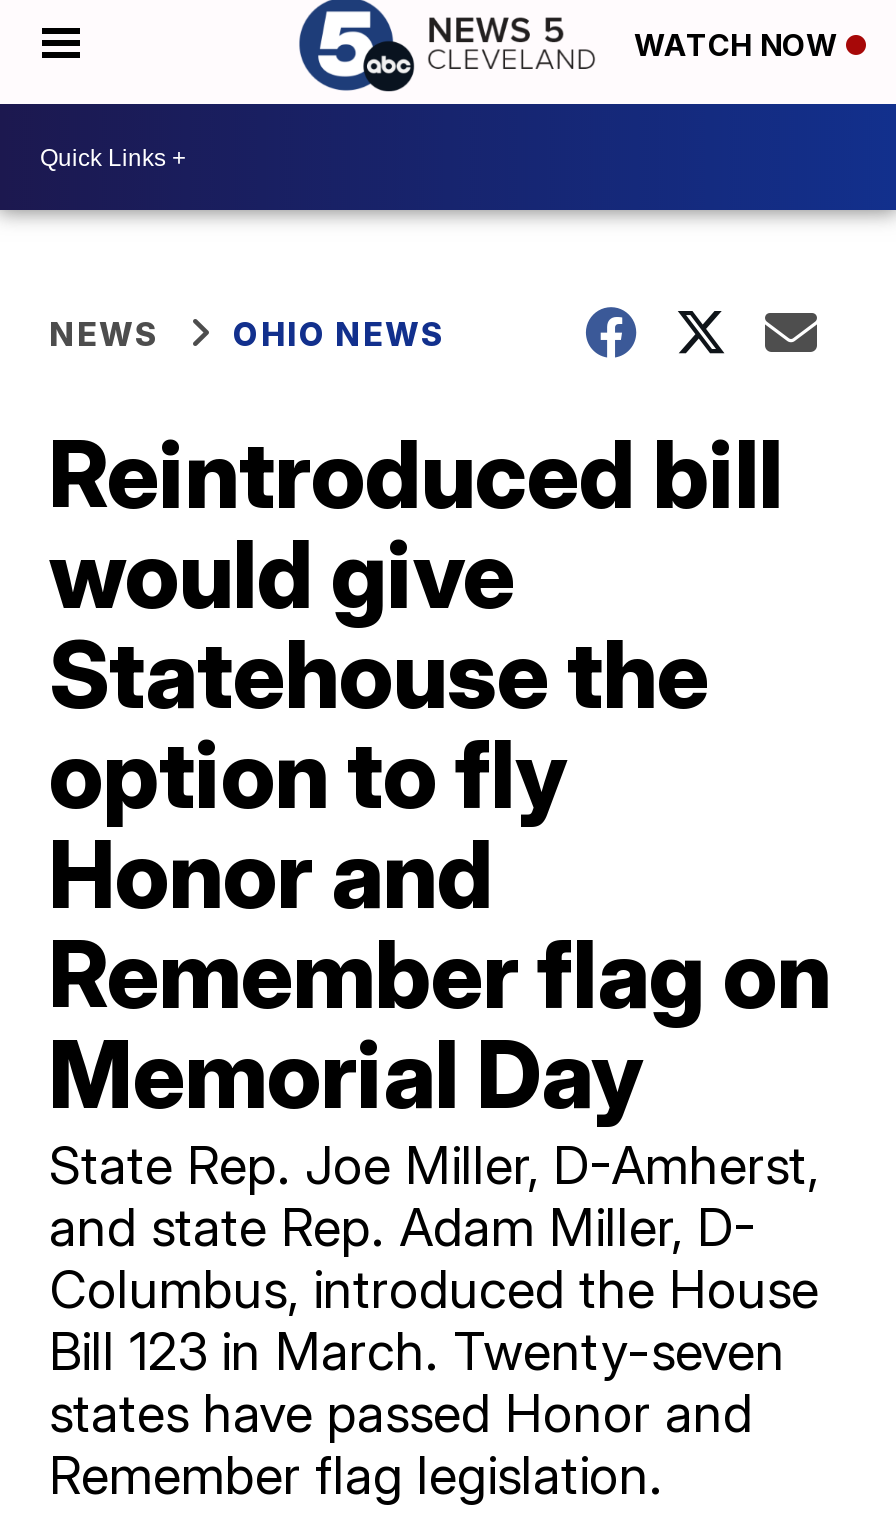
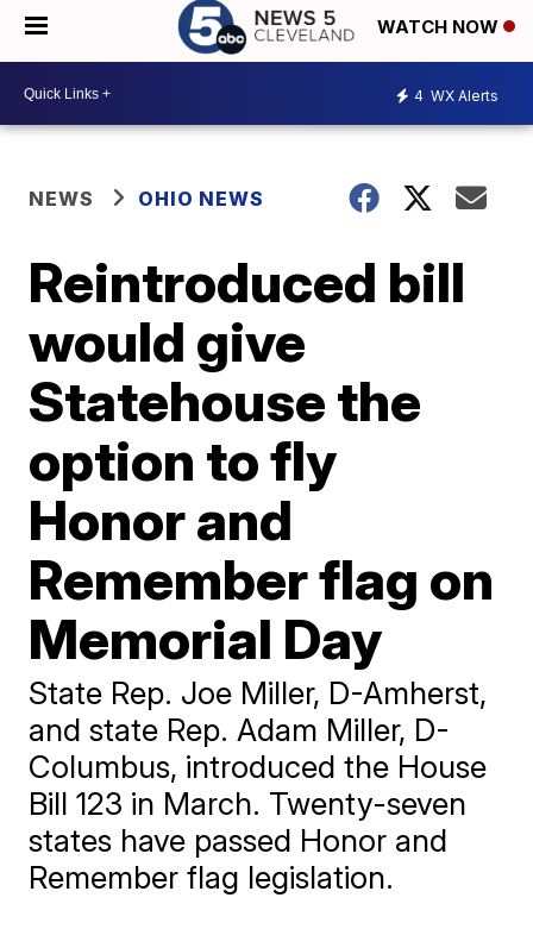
none -> [414,86,498,104] 4 WX Alerts

